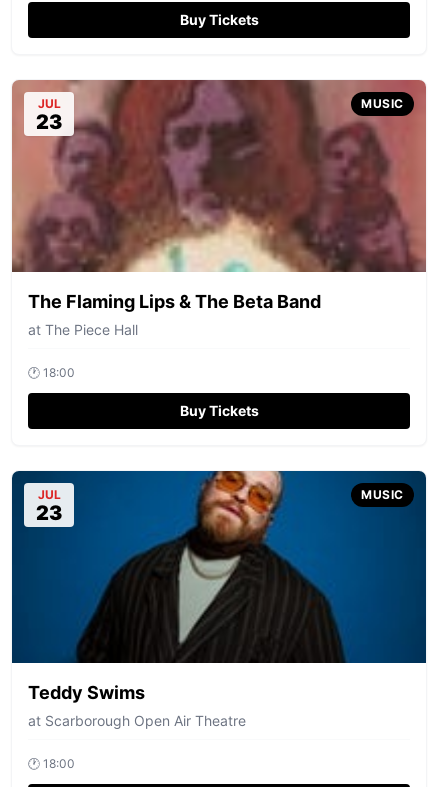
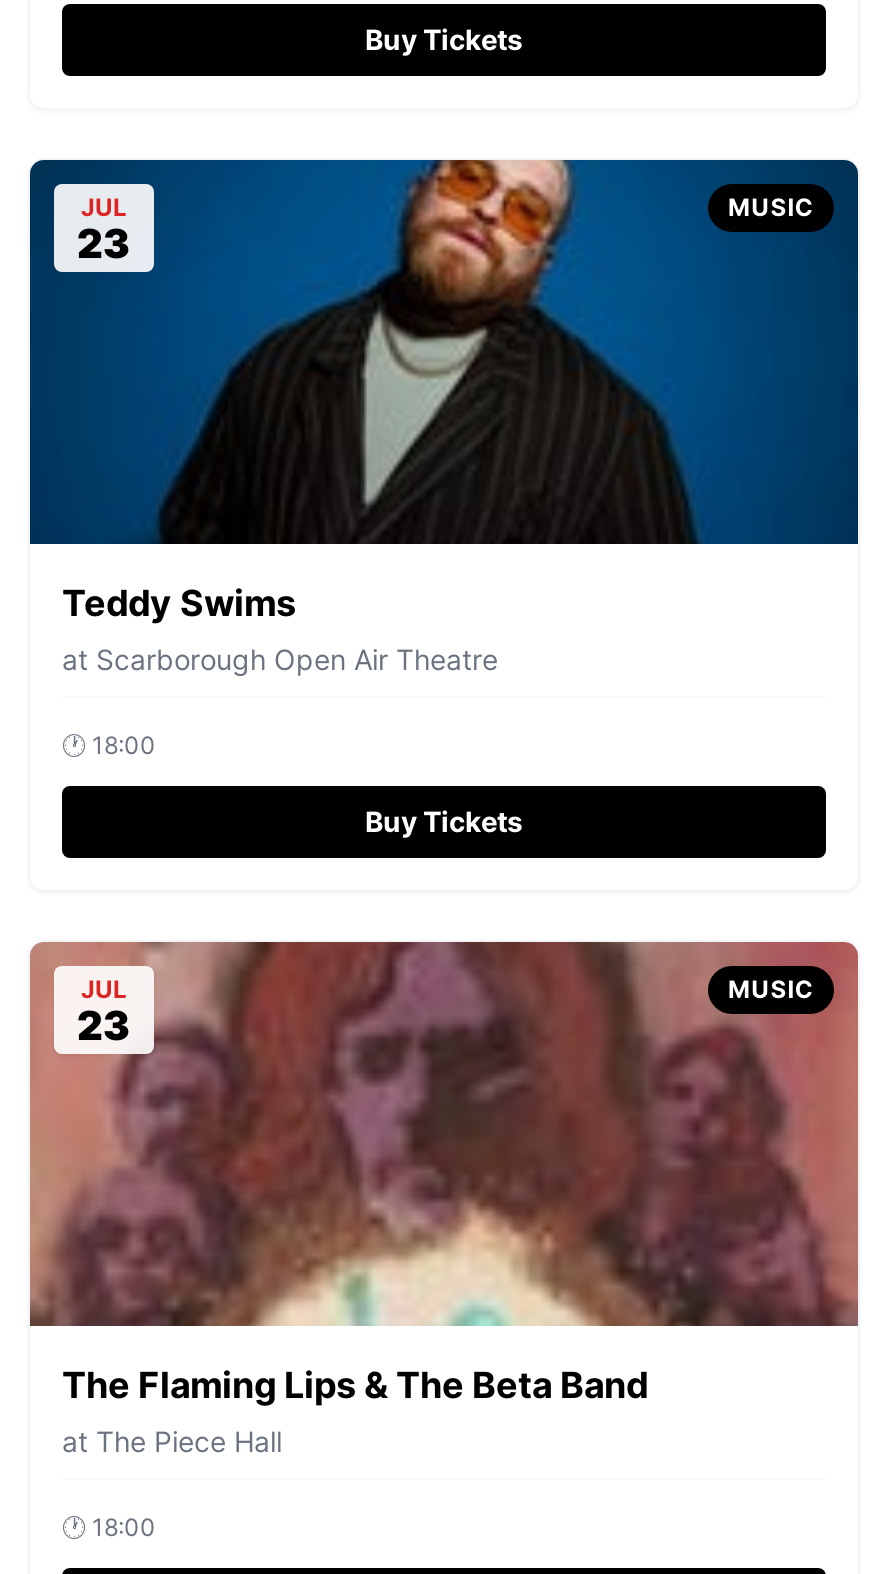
moved [11,79,427,338] -> [28,940,860,1458]: [image] | The Flaming Lips & The Beta Band | at The Piece Hall
moved [11,470,427,729] -> [28,158,860,676]: [image] | Teddy Swims | at Scarborough Open Air Theatre

